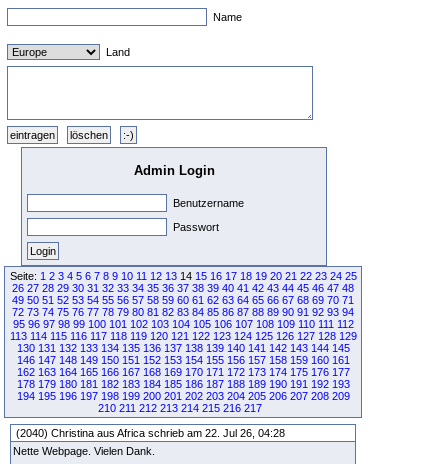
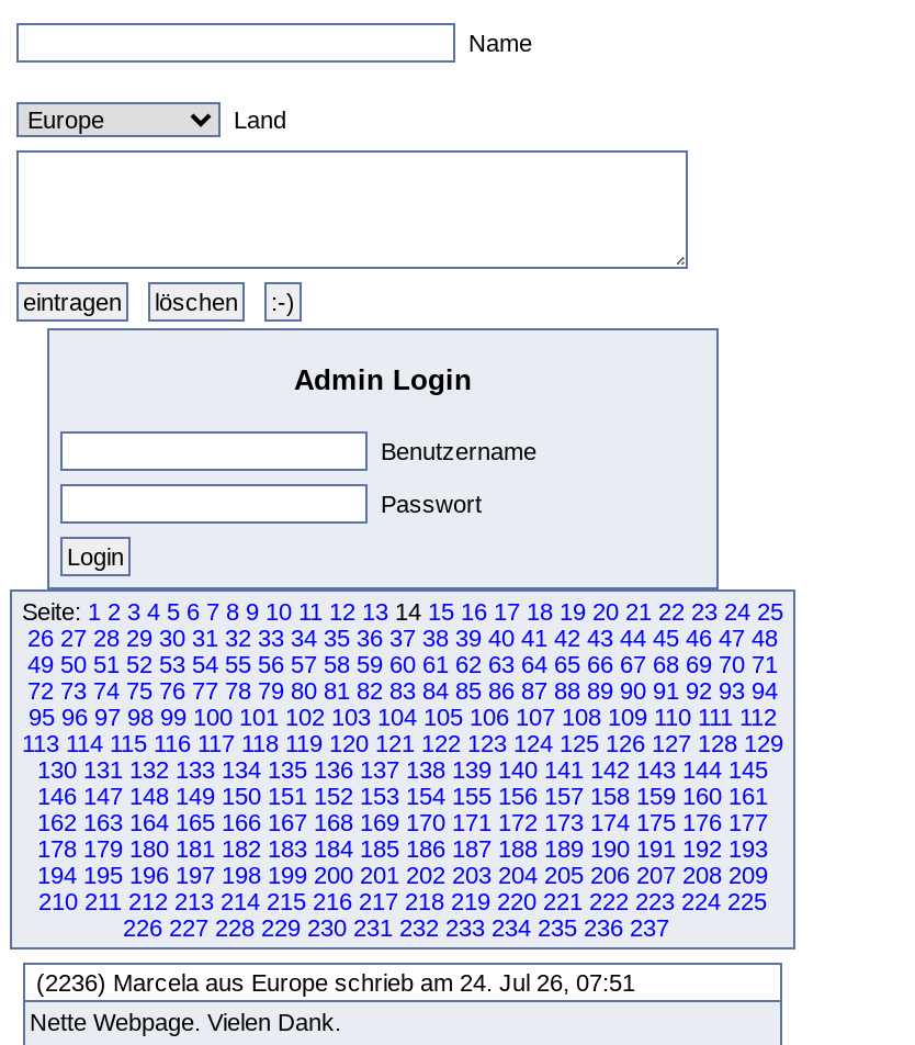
[98,402,262,414] 210 211 212 213 214 215 216 217 -> [38,887,767,940] 210 211 212 213 214 215 216 217 218 219 220 221 222 223 224 225 | 226 227 228 229 230 231 232 233 234 235 236 237
[13,427,288,439] (2040) Christina aus Africa schrieb am 22. Jul 26, 04:28 -> [30,969,642,995] (2236) Marcela aus Europe schrieb am 24. Jul 26, 07:51

